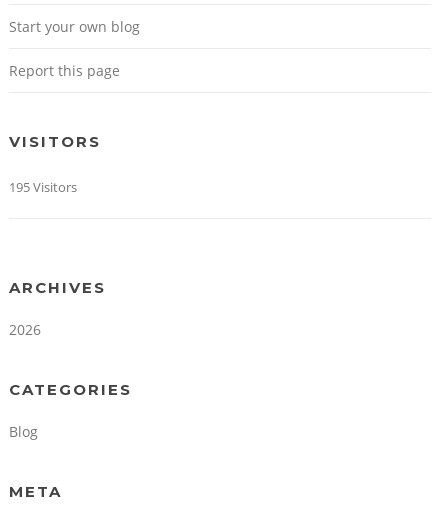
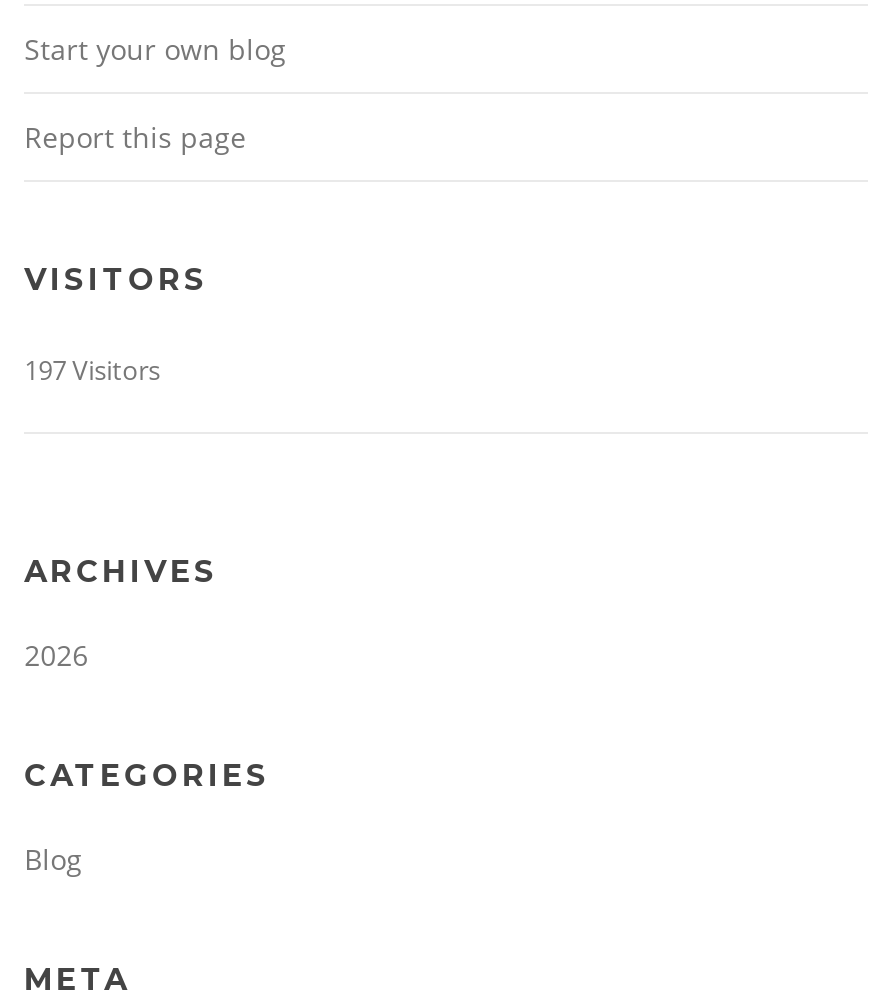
[9,178,77,196] 195 Visitors -> [24,353,160,389] 197 Visitors

